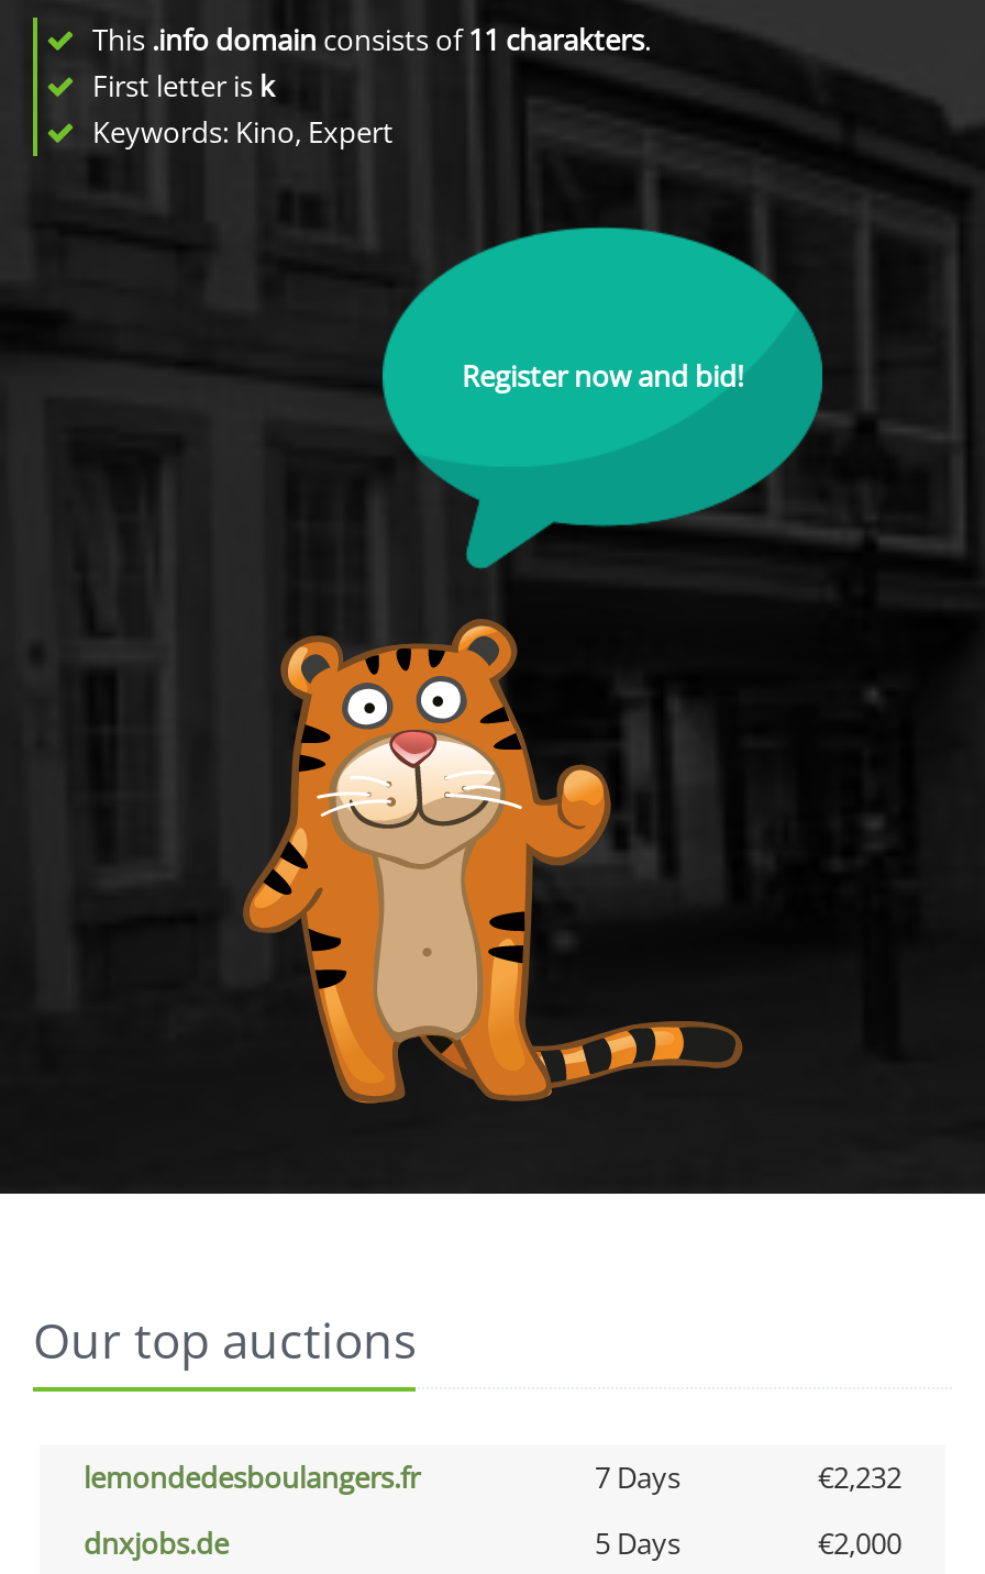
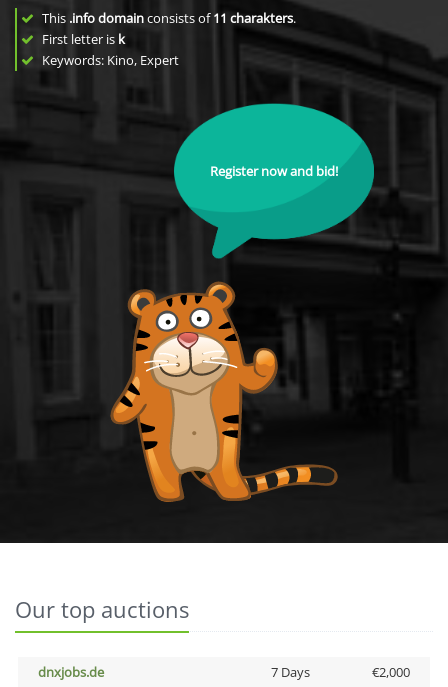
[84,1457,901,1497] lemondedesboulangers.fr | 7 Days | €2,232 -> none
[595,1523,680,1563] 5 Days -> [270,663,309,681] 7 Days

